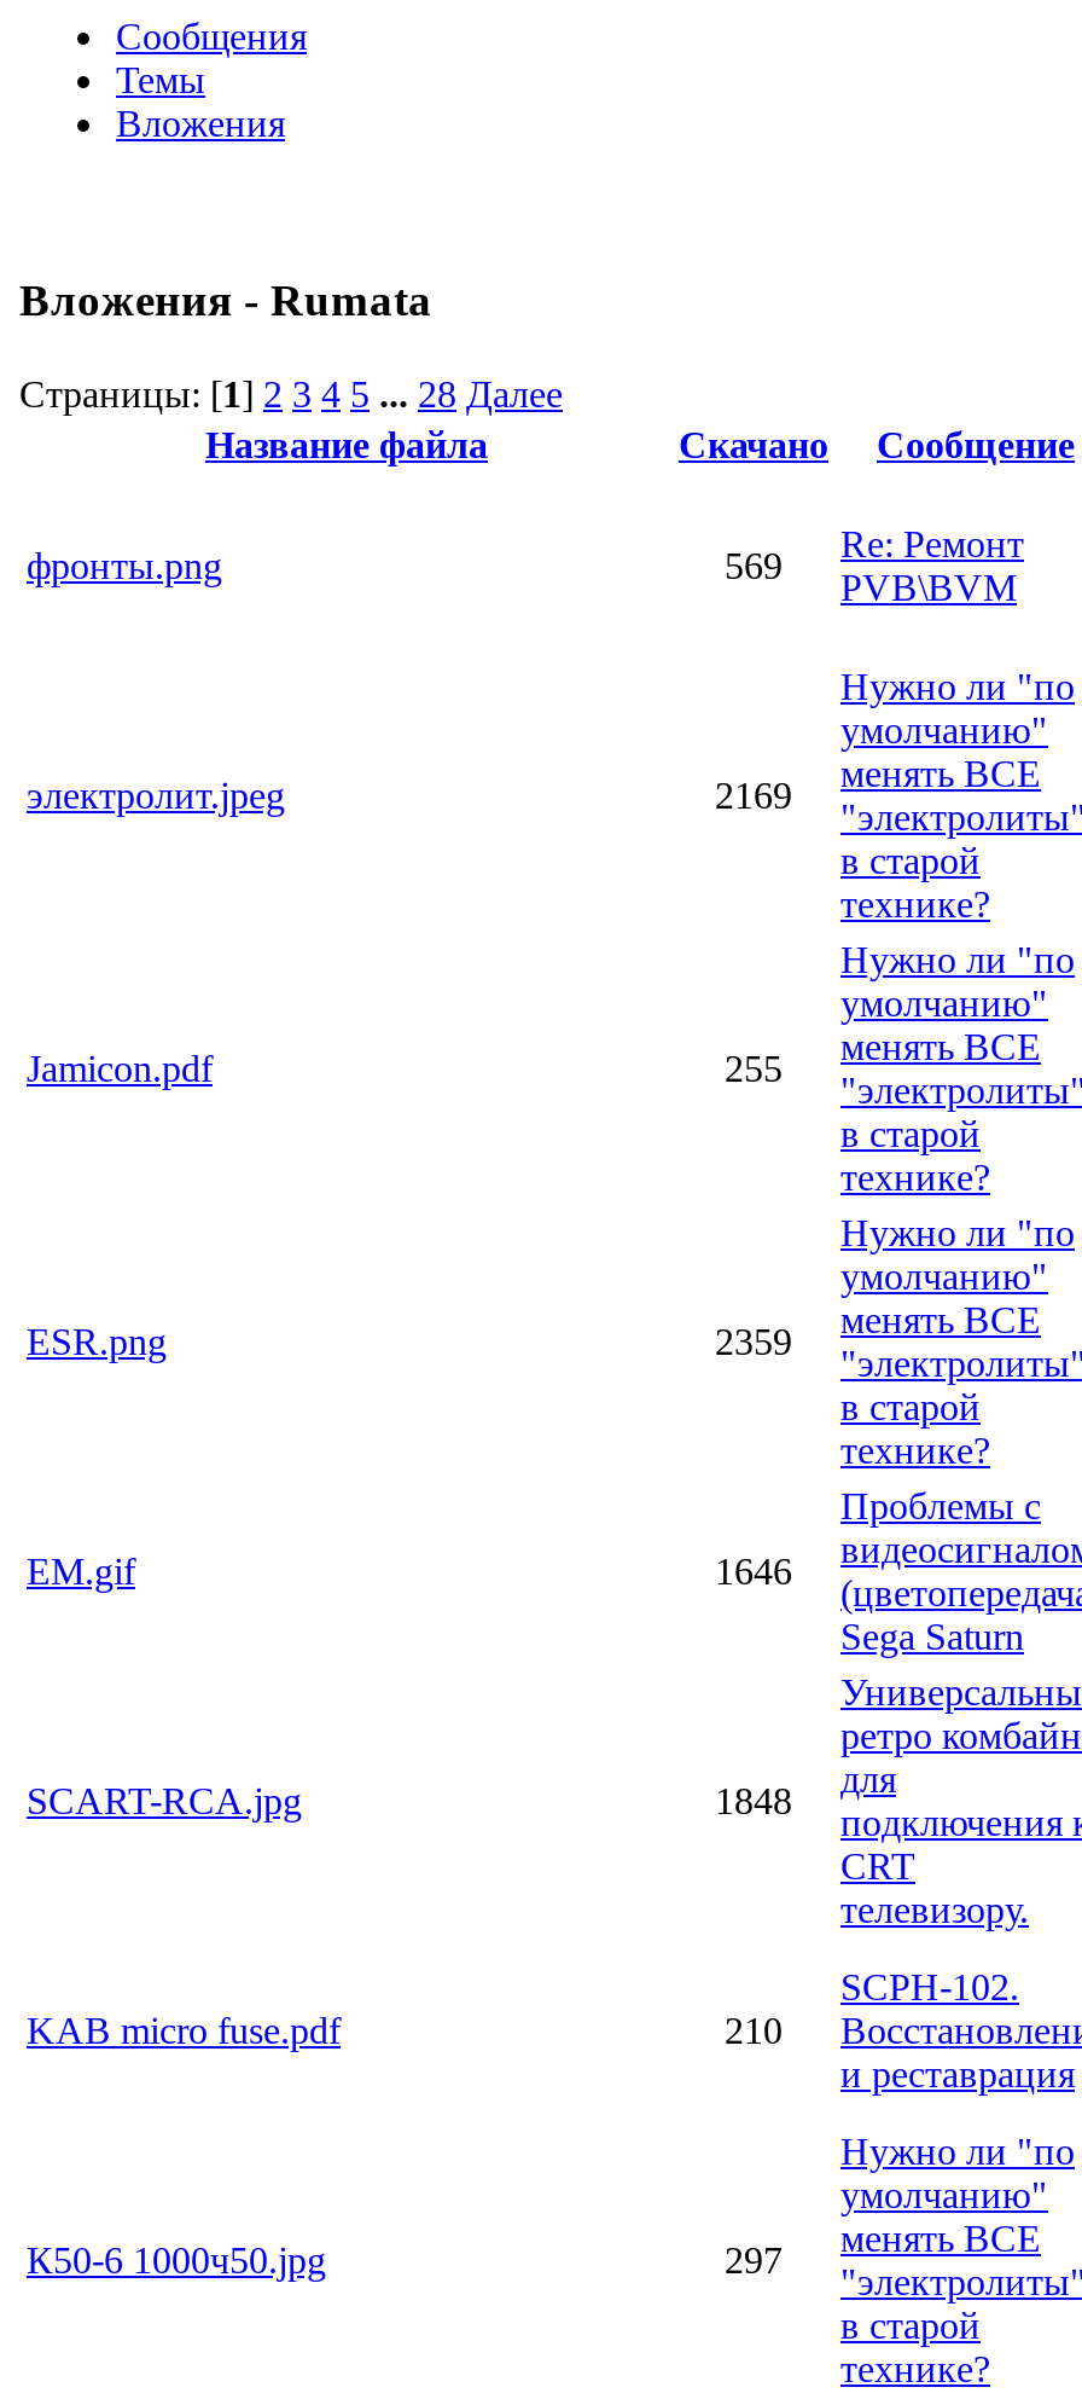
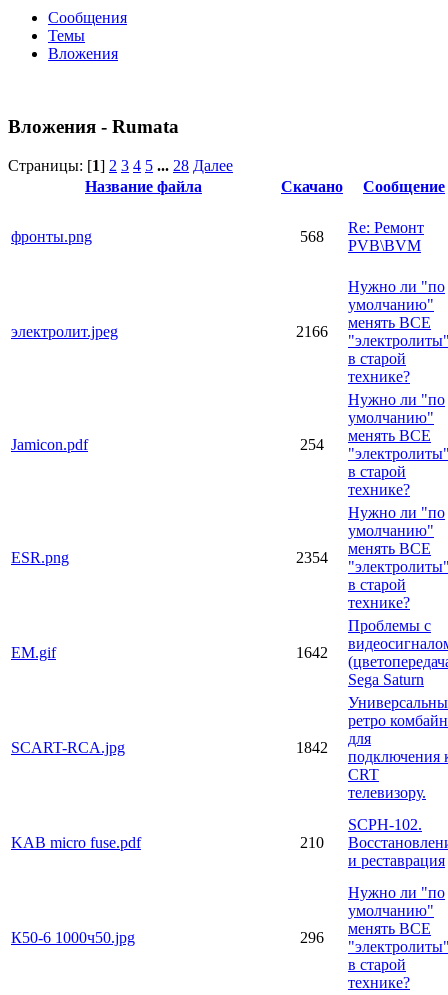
[725,544,783,585] 569 -> [300,228,324,245] 568
[715,774,792,815] 2169 -> [296,323,328,340] 2166
[725,1047,783,1088] 255 -> [300,436,324,453] 254
[715,1320,792,1361] 2359 -> [296,549,328,566] 2354
[715,1550,792,1591] 1646 -> [296,644,328,661] 1642
[715,1779,792,1820] 1848 -> [296,739,328,756] 1842
[725,2239,783,2280] 297 -> [300,929,324,946] 296

